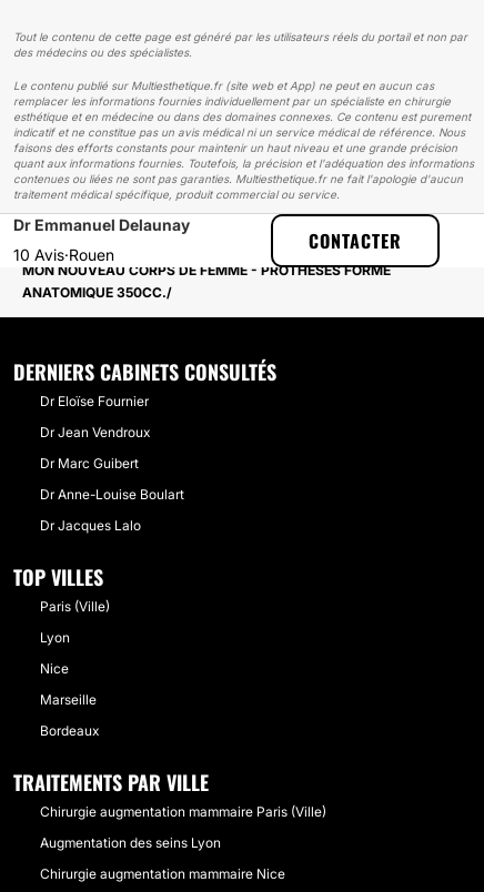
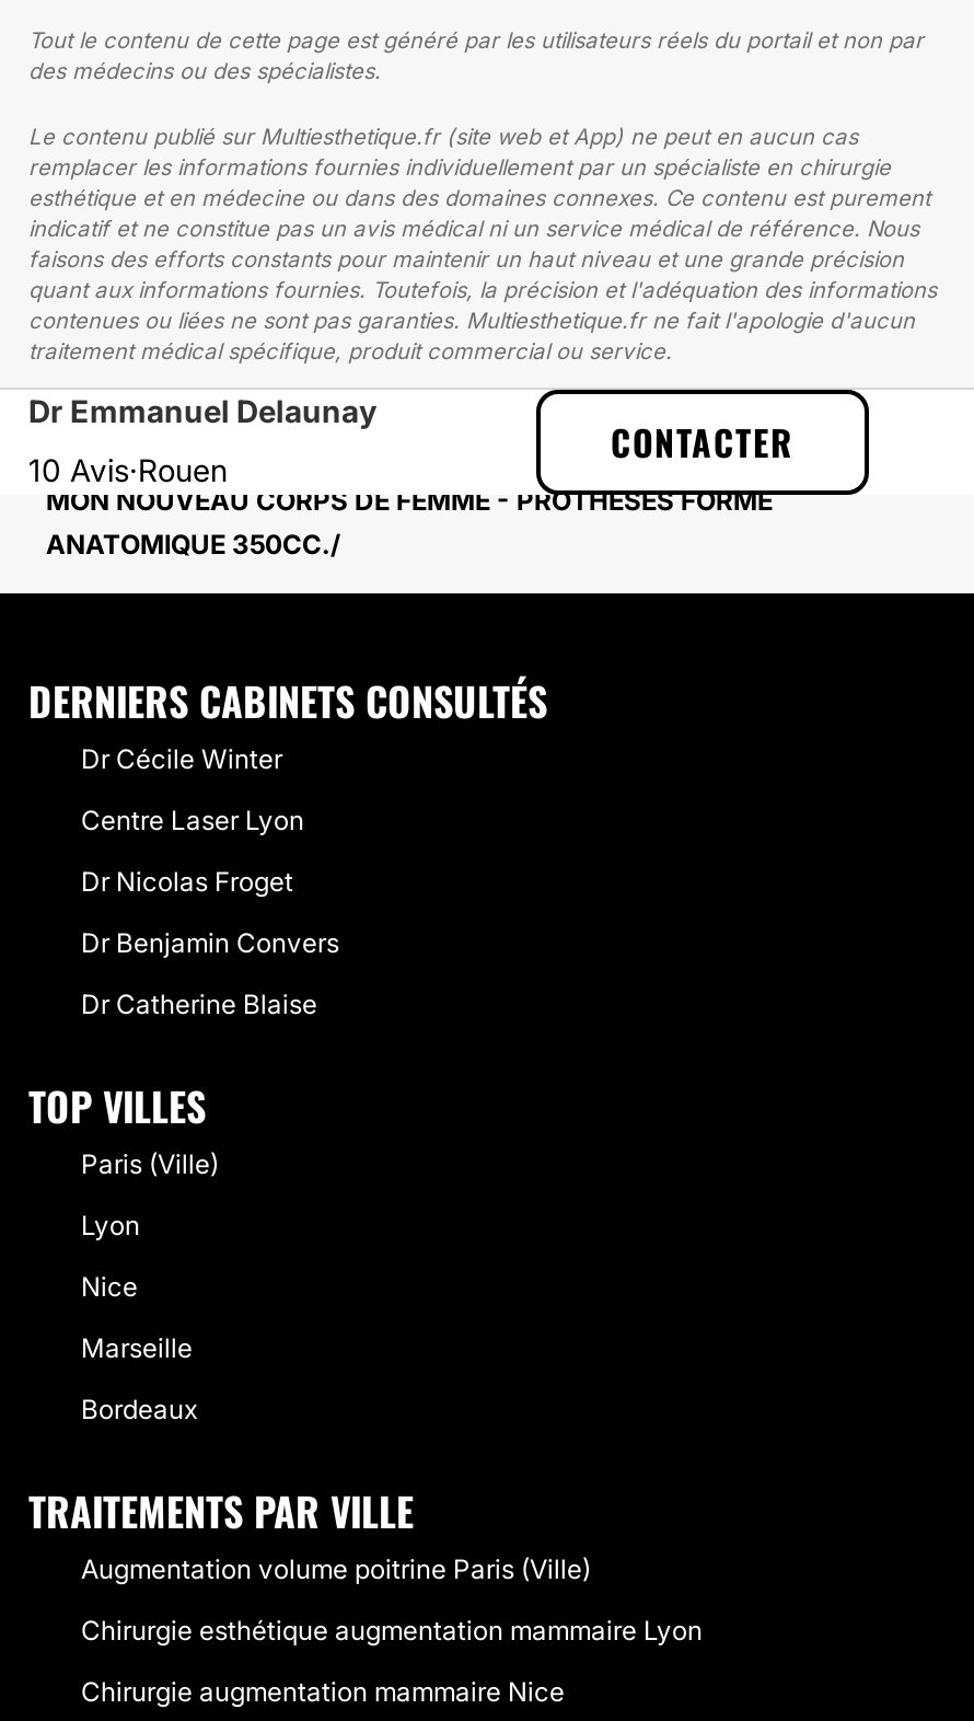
[40,393,149,409] Dr Eloïse Fournier -> [81,742,282,775] Dr Cécile Winter
[40,424,150,440] Dr Jean Vendroux -> [81,804,304,836] Centre Laser Lyon
[40,455,139,472] Dr Marc Guibert -> [81,865,293,898] Dr Nicolas Froget
[40,486,184,503] Dr Anne-Louise Boulart -> [81,926,339,959] Dr Benjamin Convers
[40,517,141,534] Dr Jacques Lalo -> [81,987,317,1020] Dr Catherine Blaise
[40,803,326,820] Chirurgie augmentation mammaire Paris (Ville) -> [81,1552,591,1585] Augmentation volume poitrine Paris (Ville)
[40,834,221,851] Augmentation des seins Lyon -> [81,1614,703,1647] Chirurgie esthétique augmentation mammaire Lyon

